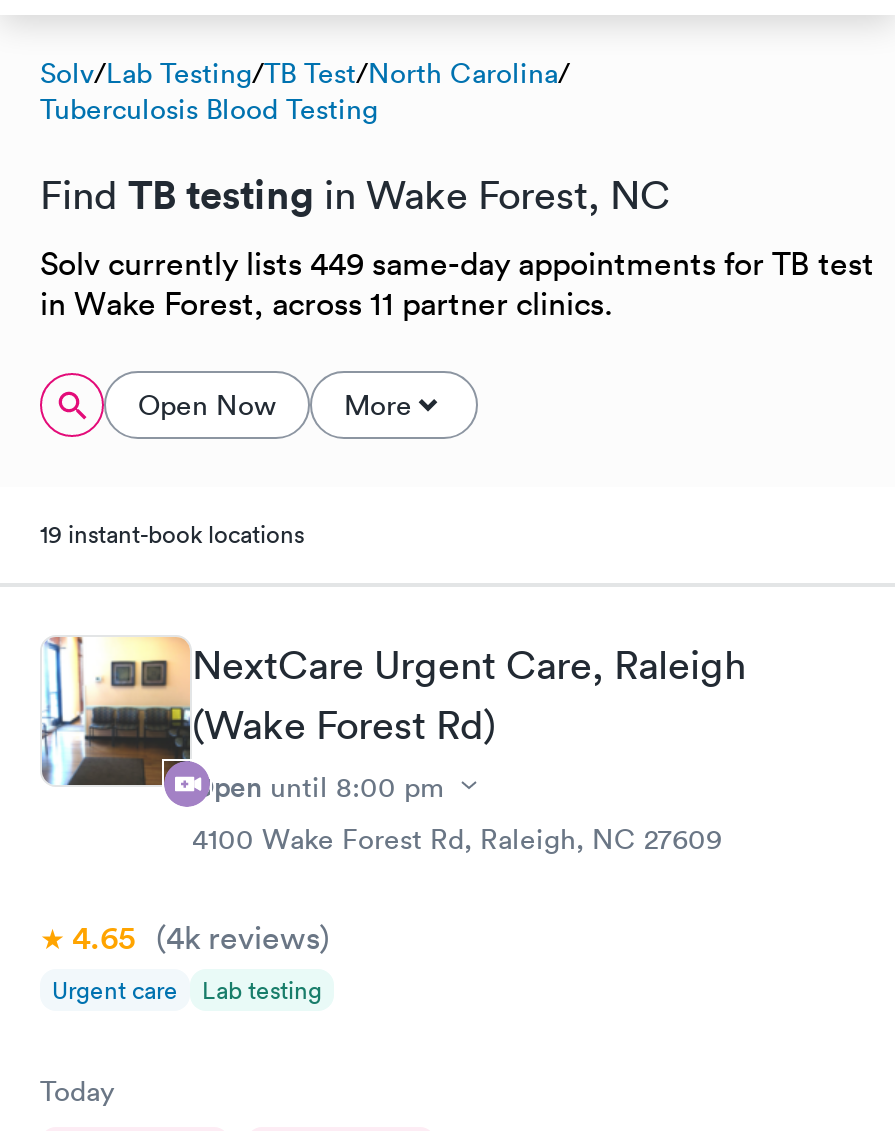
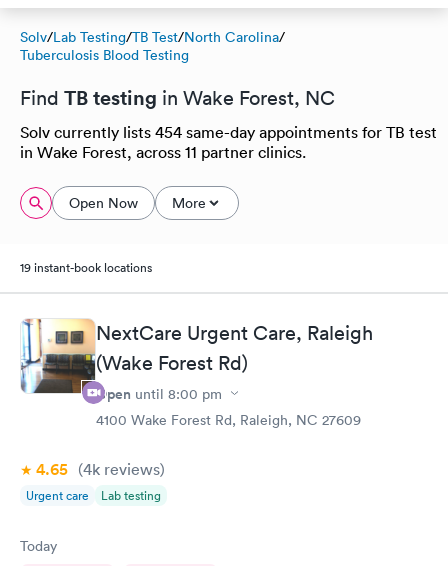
[40,243,874,283] Solv currently lists 449 same-day appointments for TB test -> [20,122,437,142] Solv currently lists 454 same-day appointments for TB test

